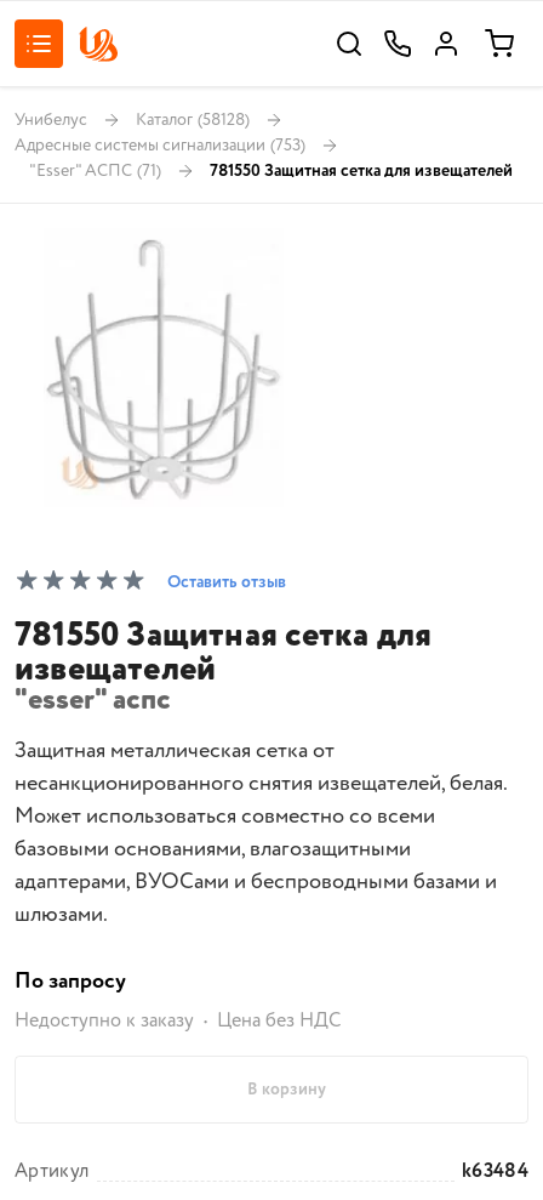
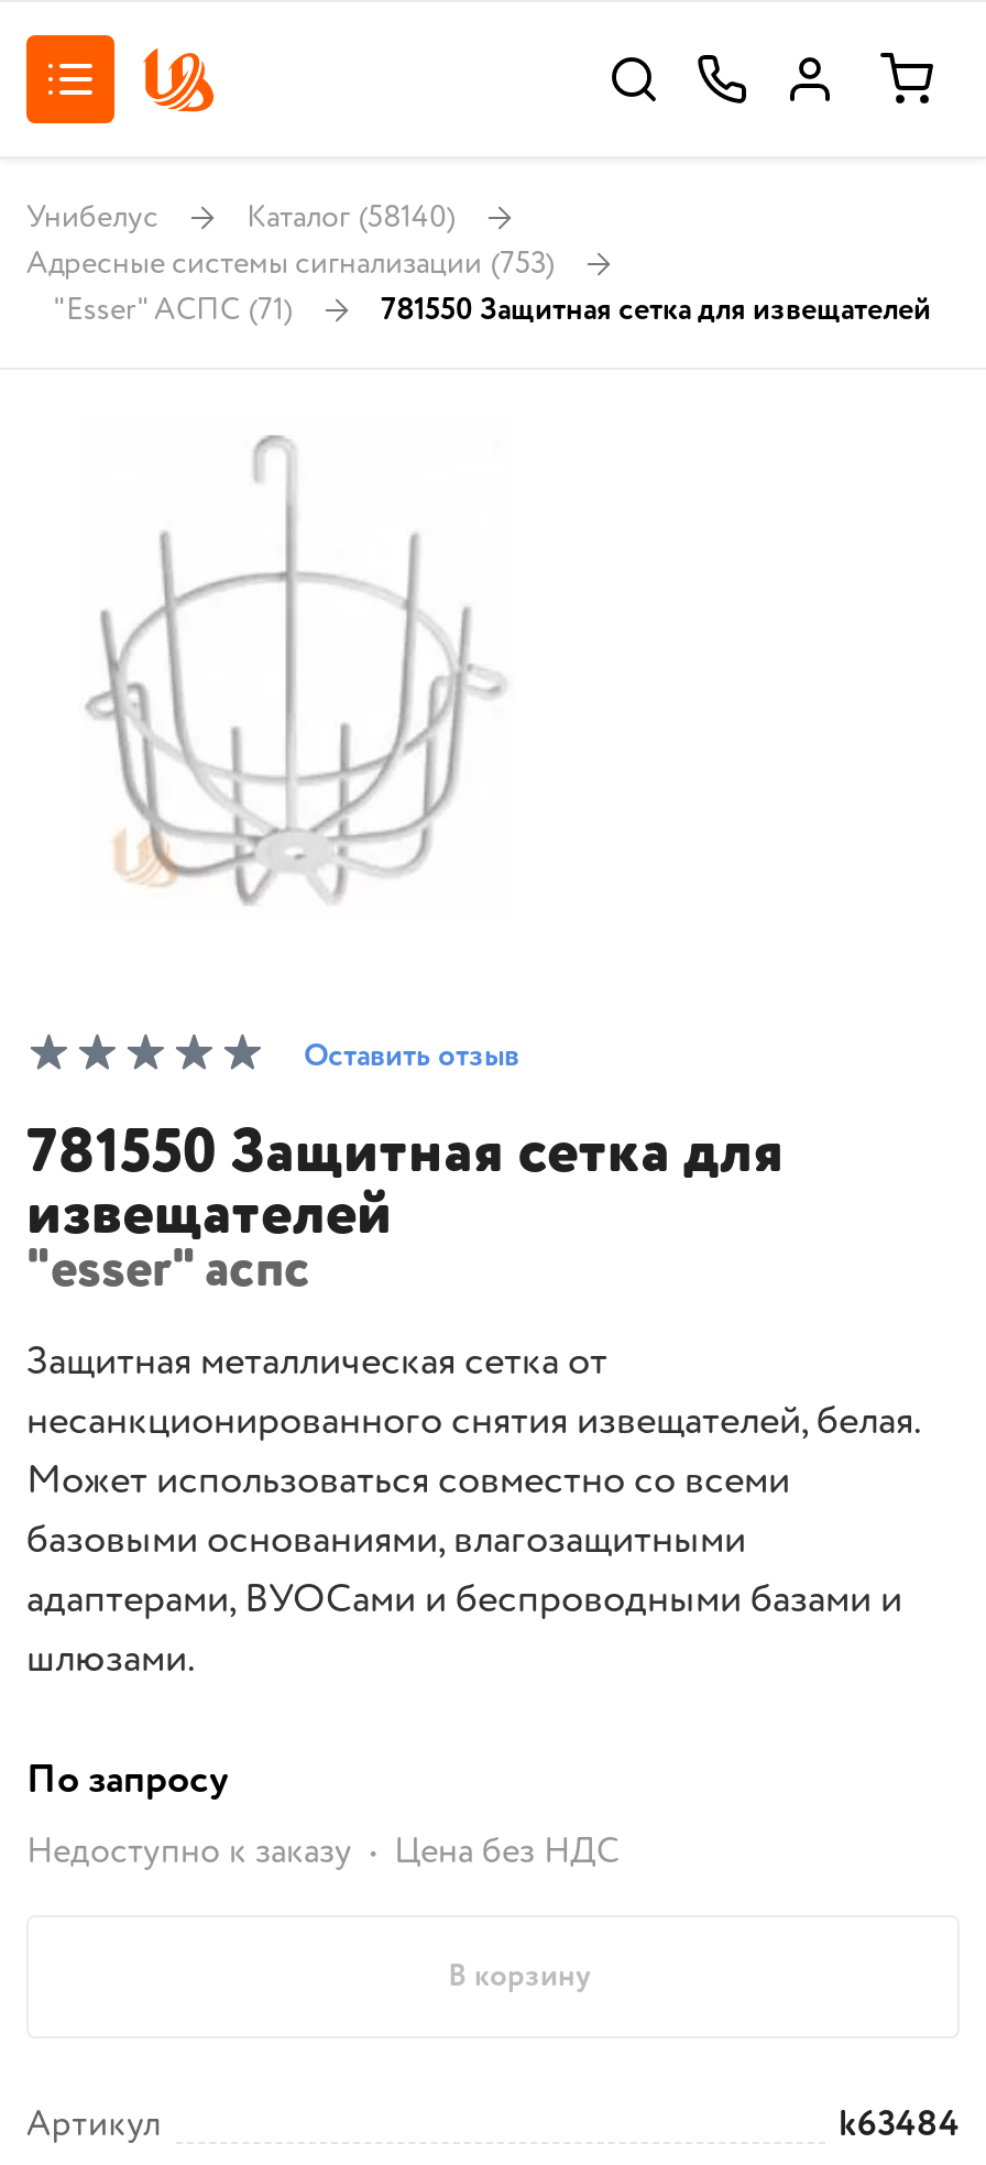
[15,107,250,132] Унибелус Каталог (58128) -> [26,195,456,239] Унибелус Каталог (58140)

